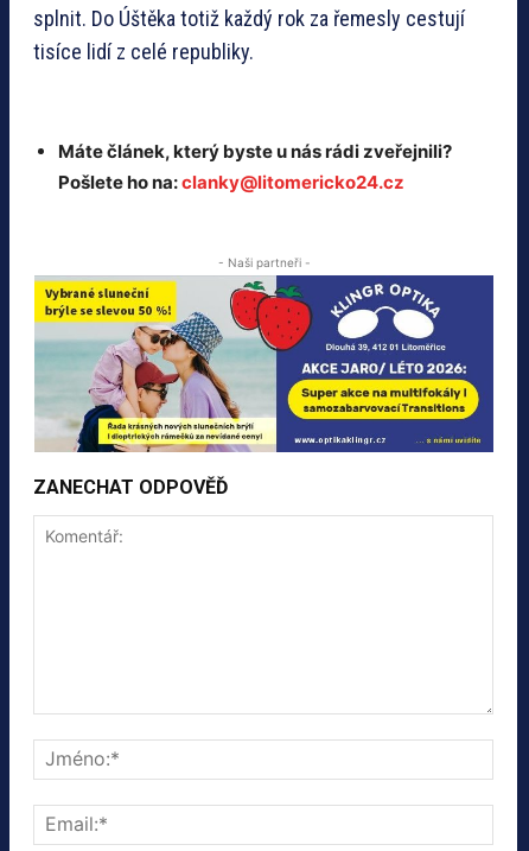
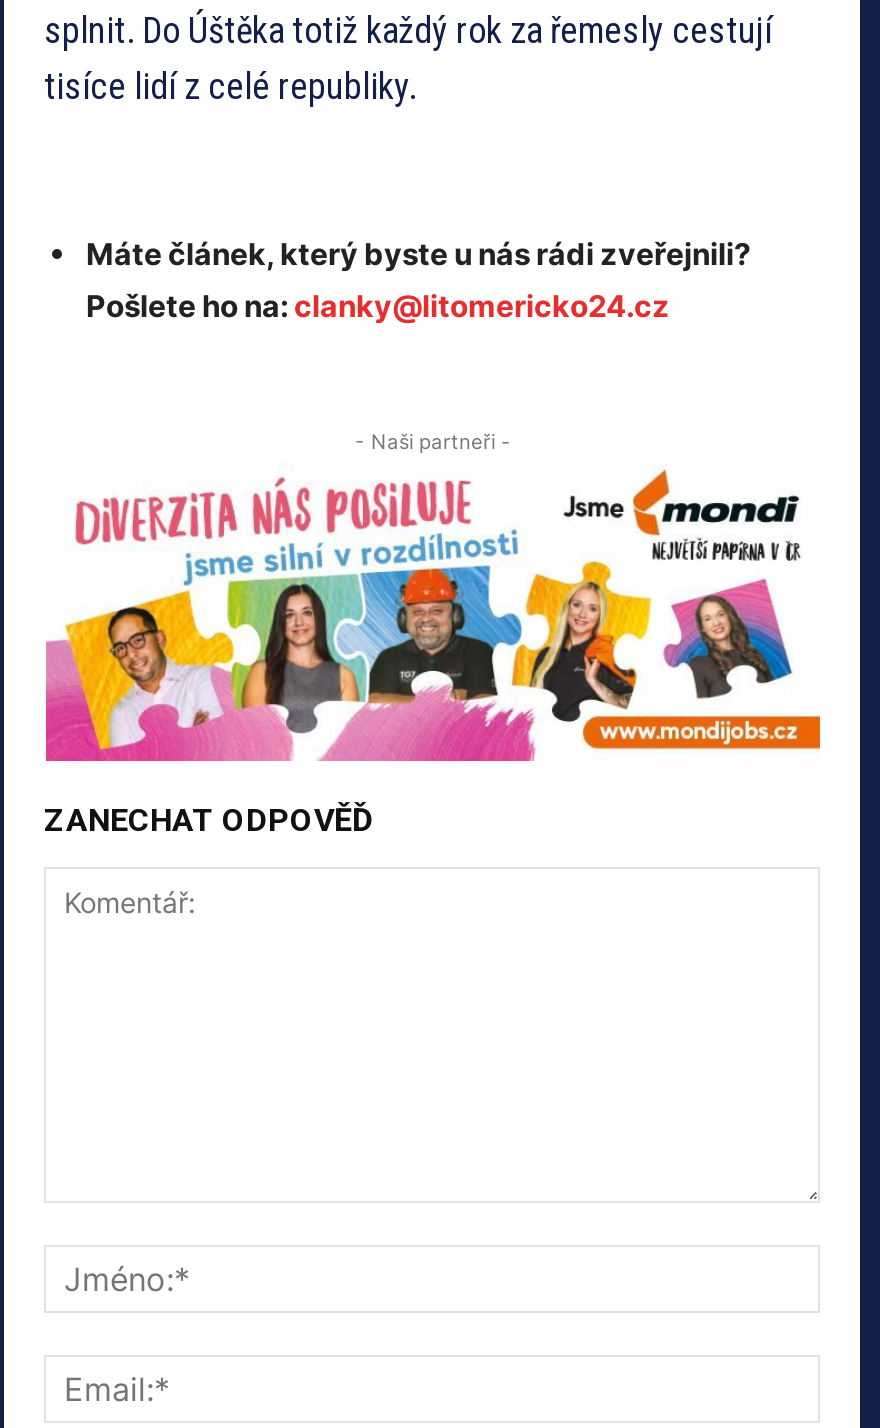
[33,274,495,453] [image] -> [44,464,822,762] [image]

